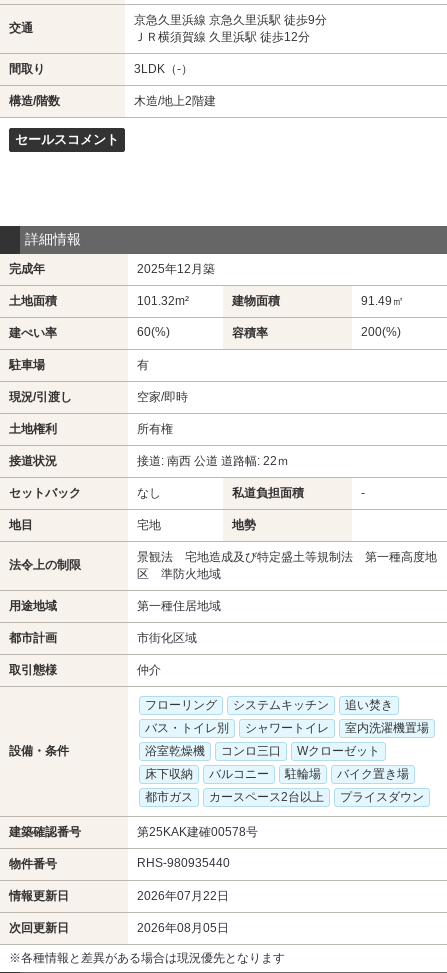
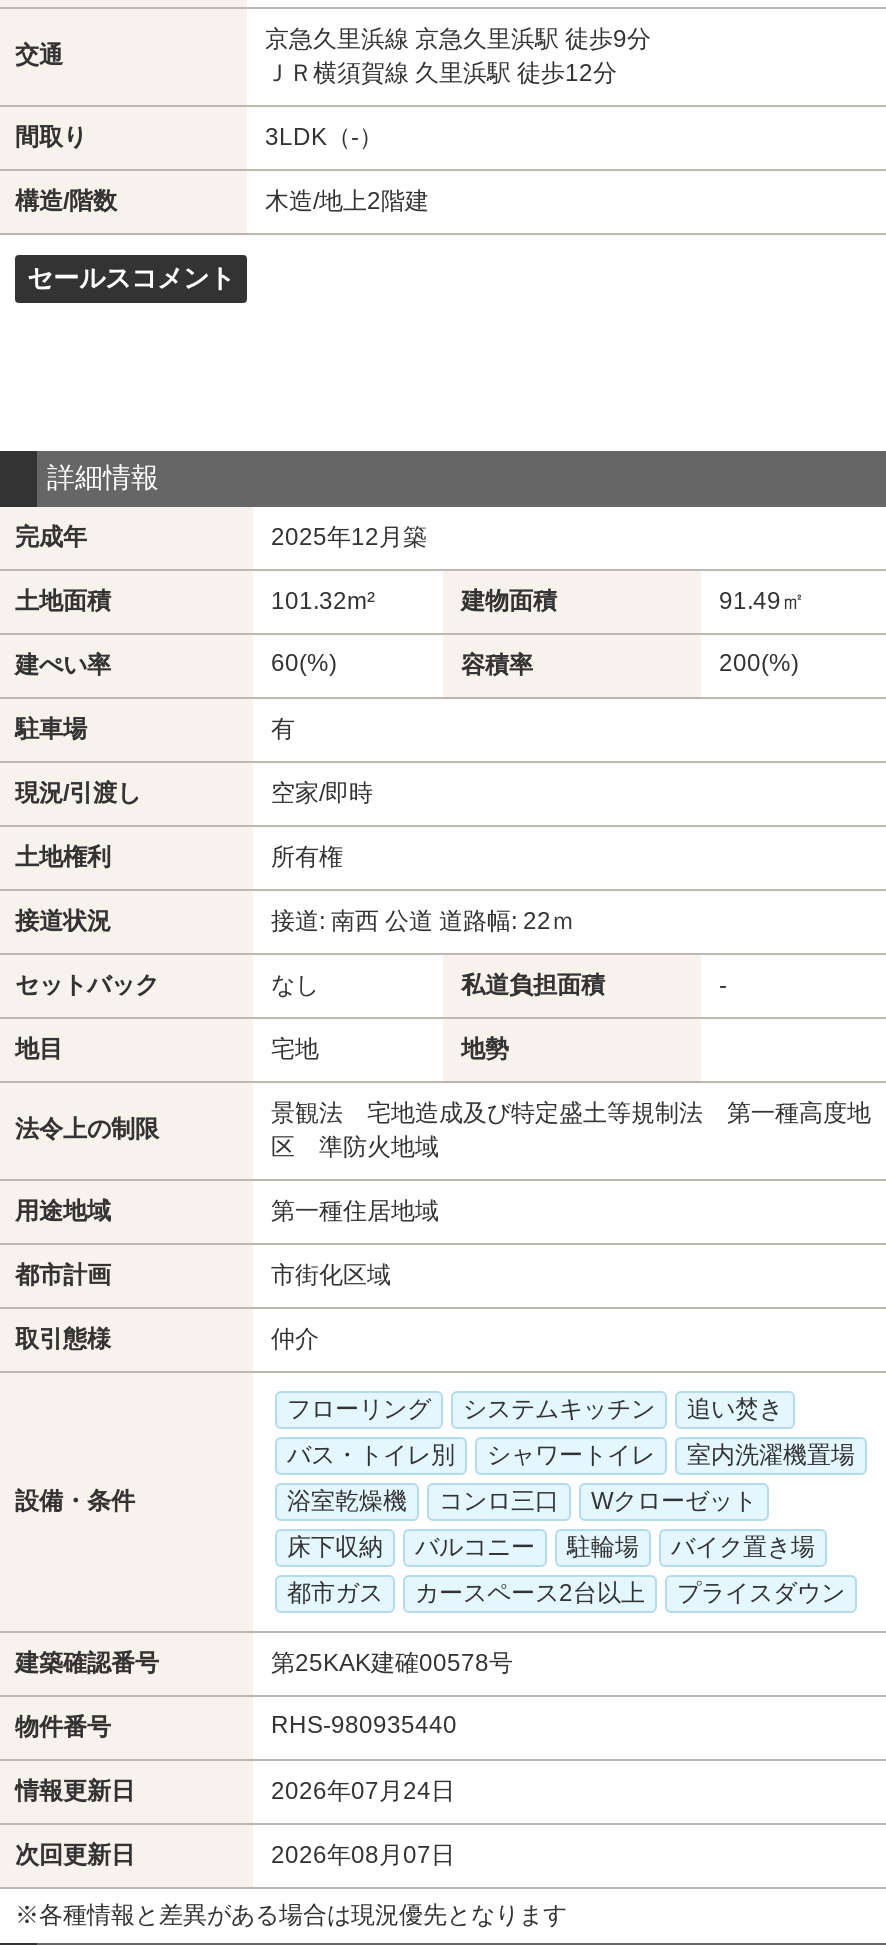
[137,889,229,903] 2026年07月22日 -> [271,1777,455,1805] 2026年07月24日
[137,921,229,935] 2026年08月05日 -> [271,1841,455,1869] 2026年08月07日

